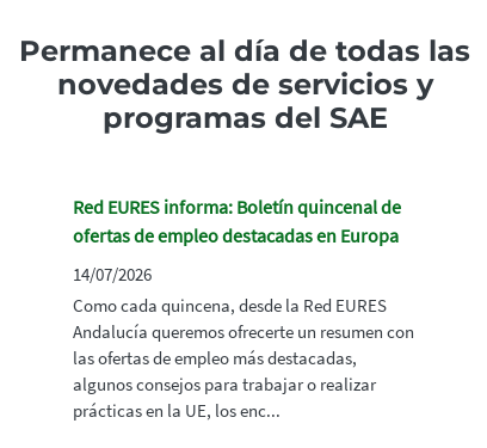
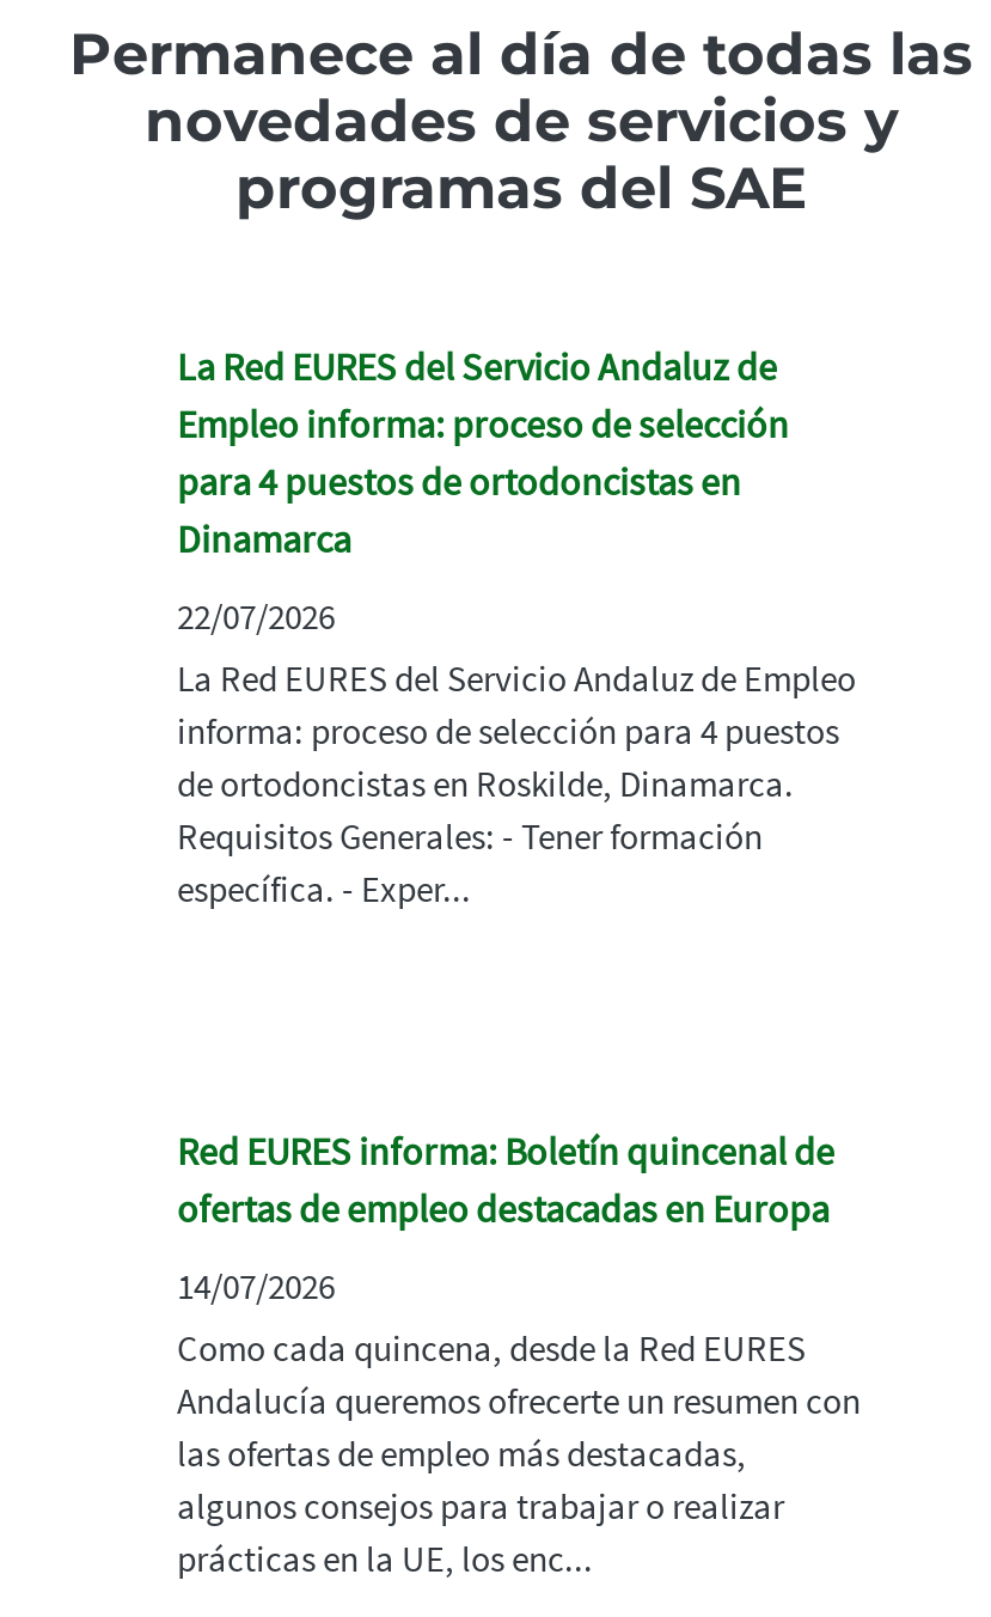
none -> [177,342,856,911] La Red EURES del Servicio Andaluz de | Empleo informa: proceso de selección | para 4 puestos de ortodoncistas en | Dinamarca | 22/07/2026 | La Red EURES del Servicio Andaluz de Empleo | informa: proceso de selección para 4 puestos | de ortodoncistas en Roskilde, Dinamarca. | Requisitos Generales: - Tener formación | específica. - Exper...

